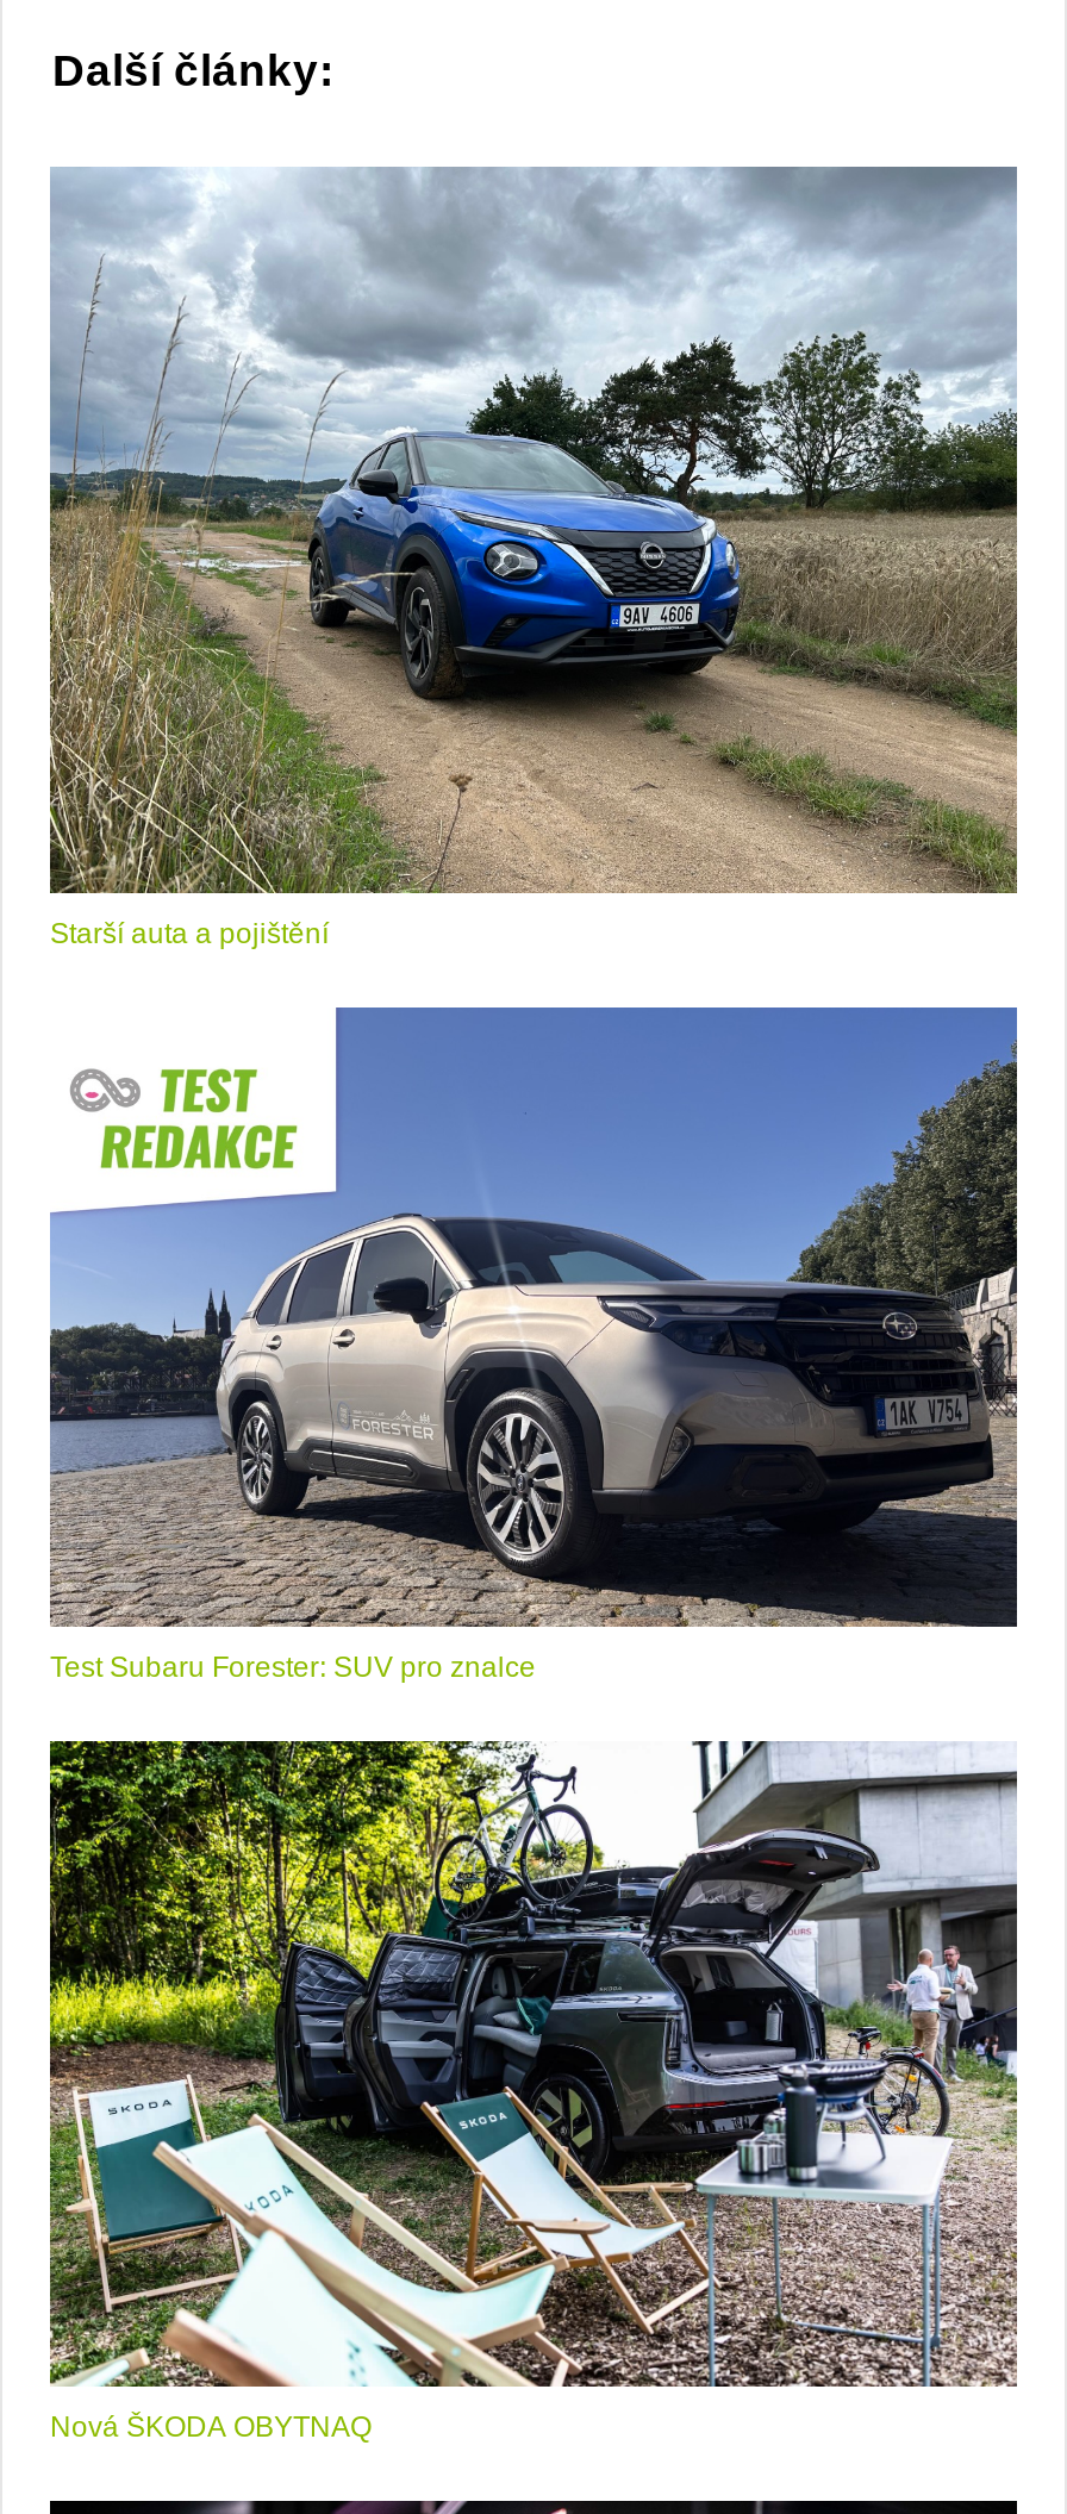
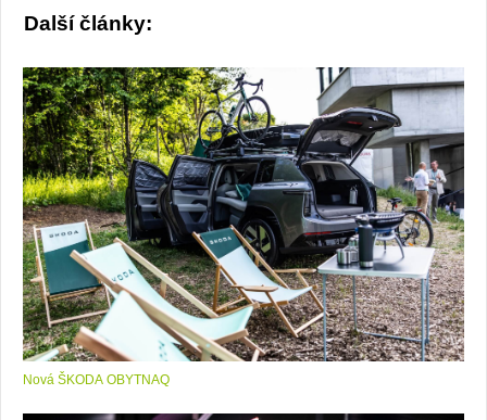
[48,167,1019,949] [image] | Starší auta a pojištění -> none
[48,1005,1019,1683] [image] | Test Subaru Forester: SUV pro znalce -> none

